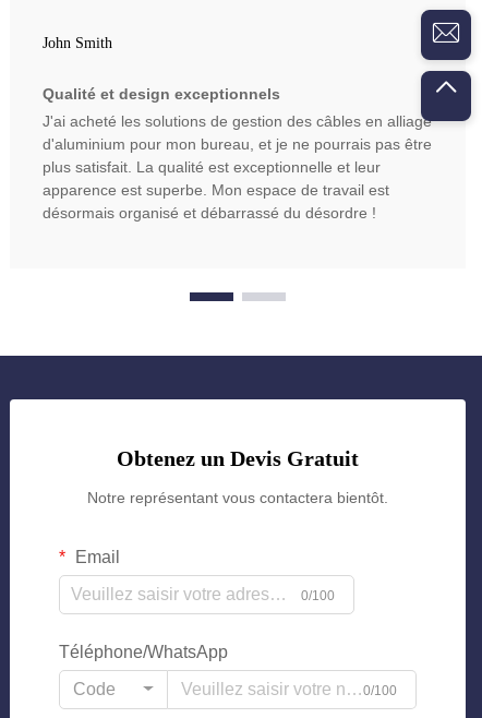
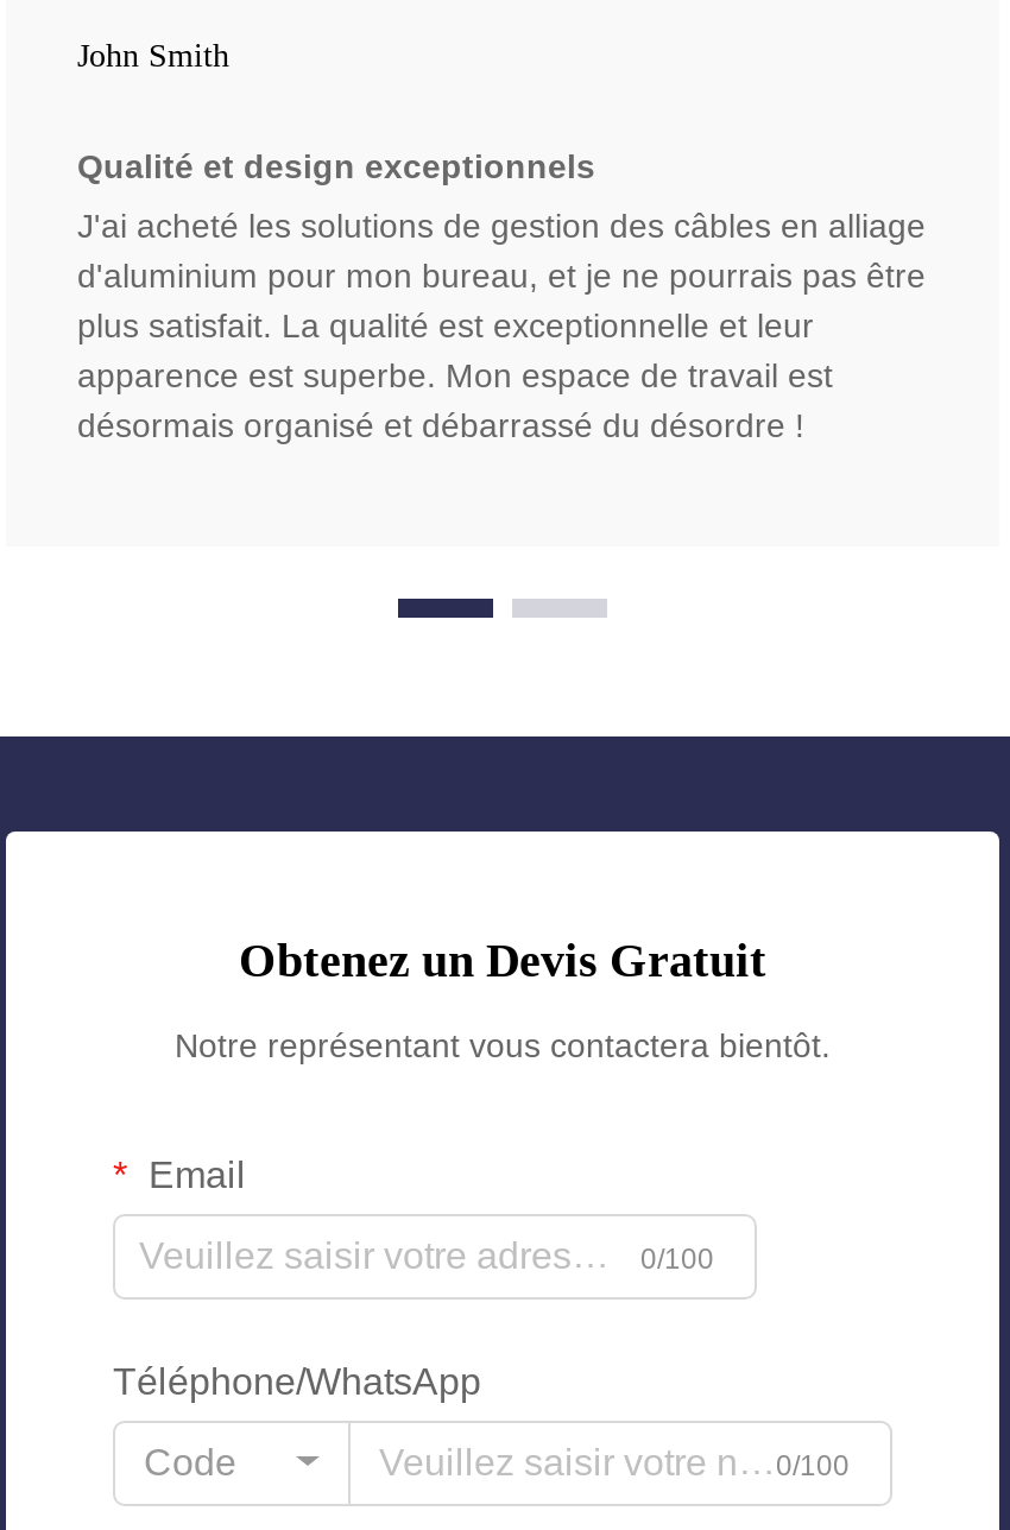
[420,9,473,62] [image] -> none
[420,70,473,123] [image] -> none

